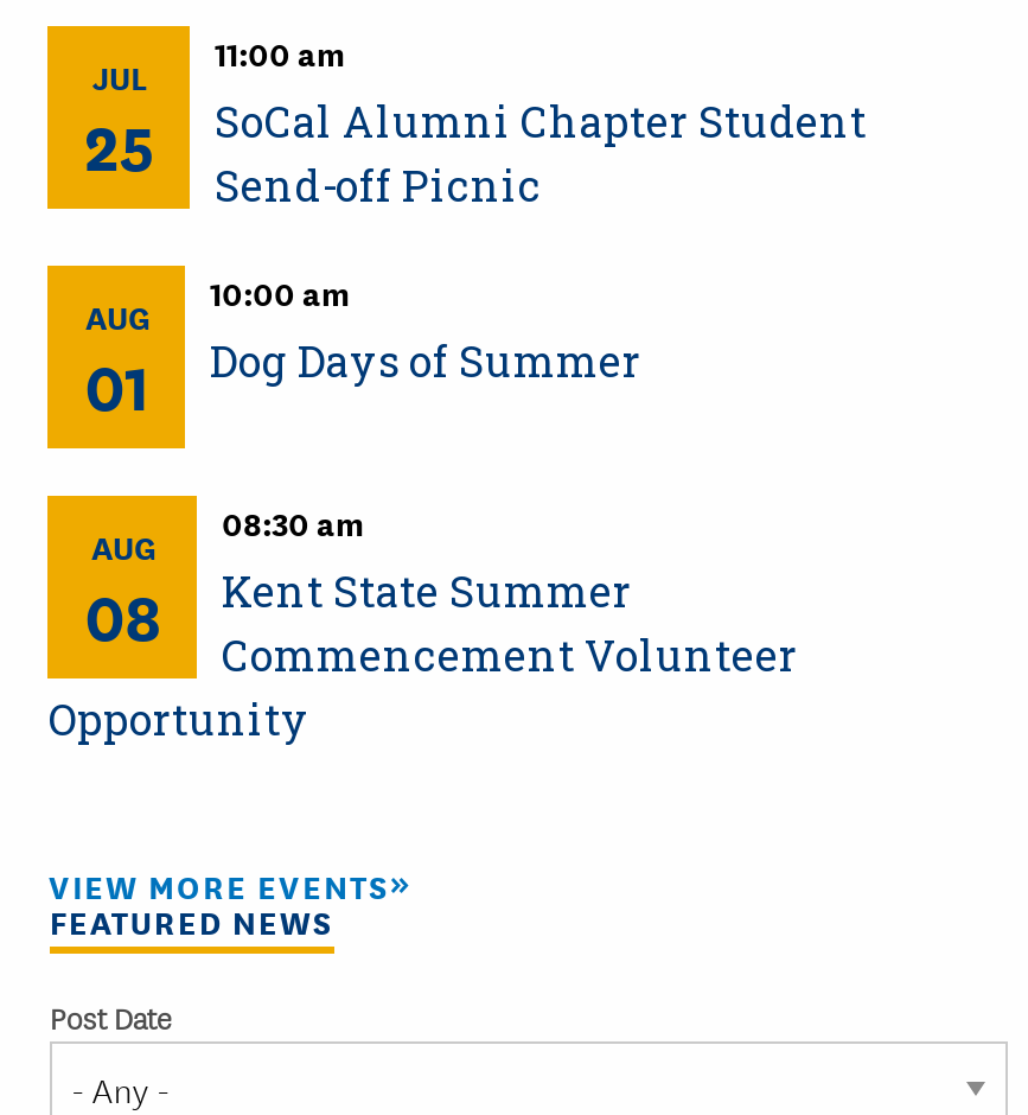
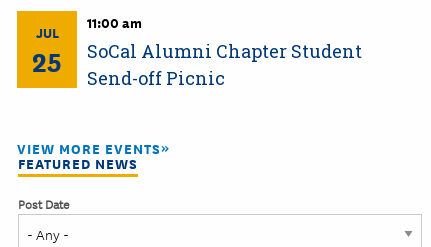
[84,266,641,660] 10:00 am | Dog Days of Summer | AUG | 08 -> none
[84,290,151,430] AUG | 01 -> none
[49,497,798,748] 08:30 am | Kent State Summer | Commencement Volunteer | Opportunity -> none

